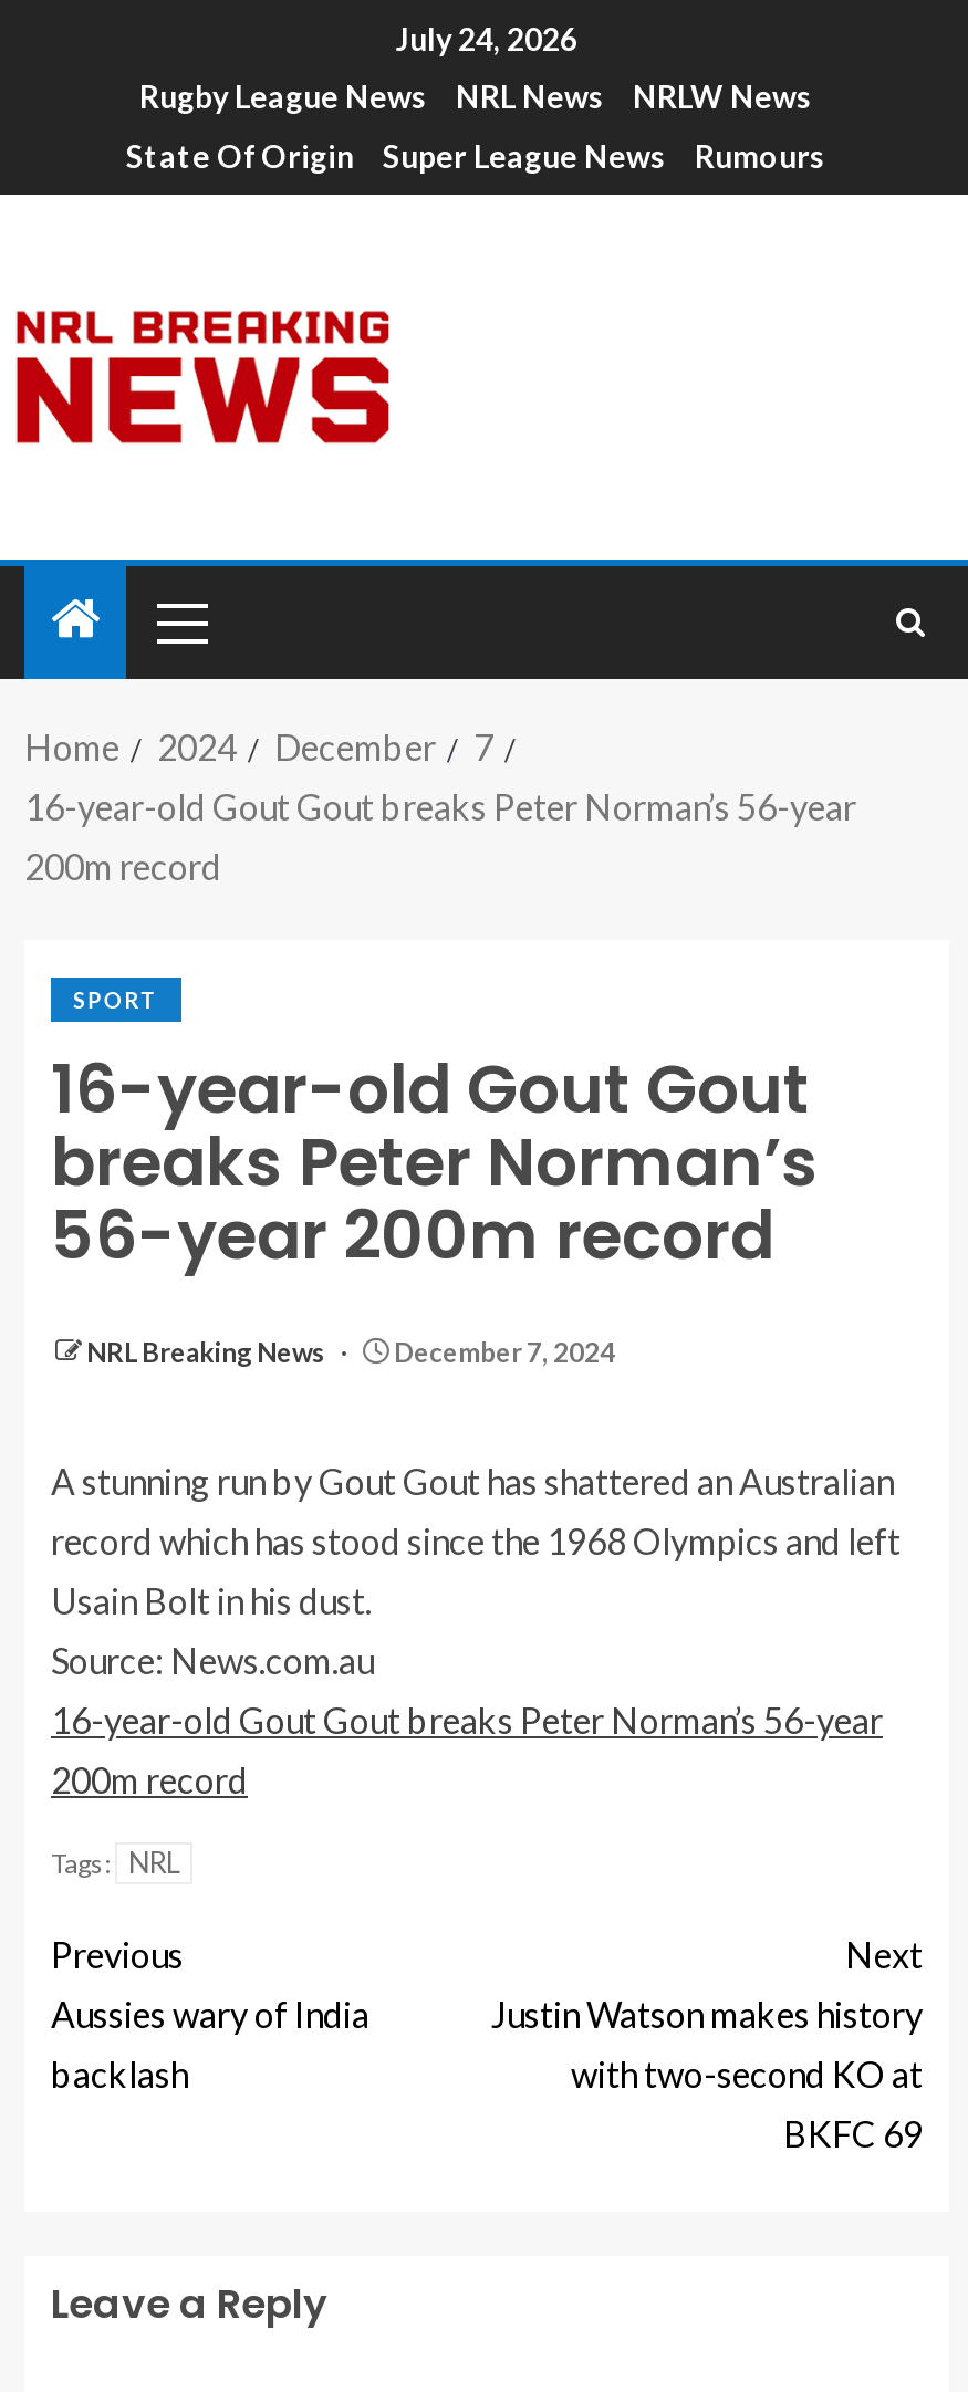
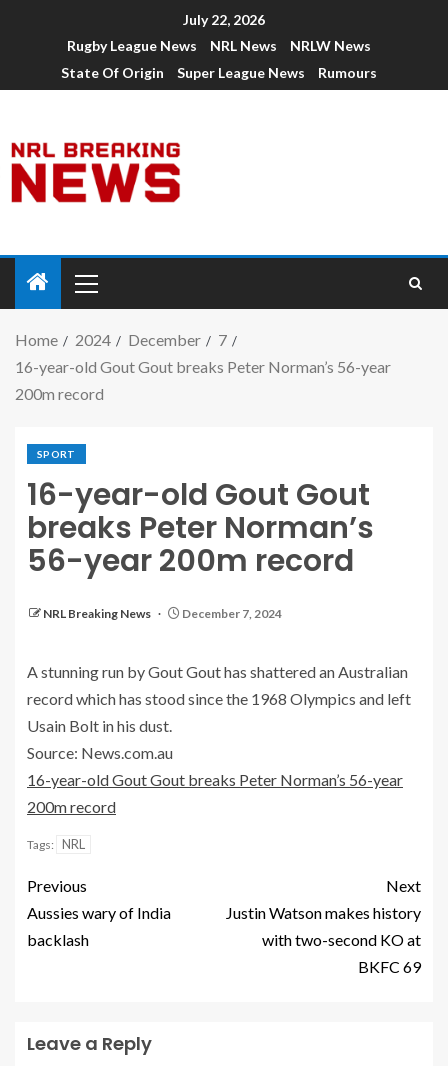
[396,21,577,58] July 24, 2026 -> [183,11,265,28] July 22, 2026

